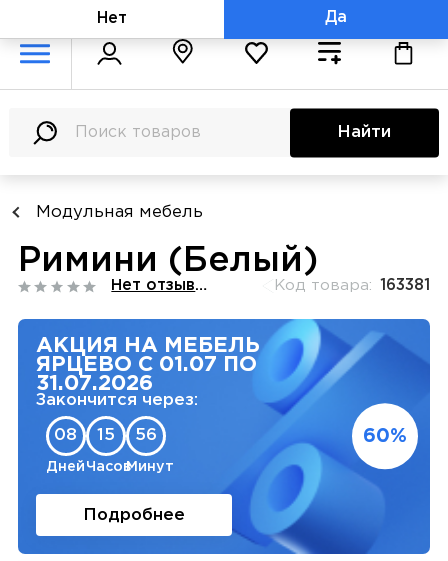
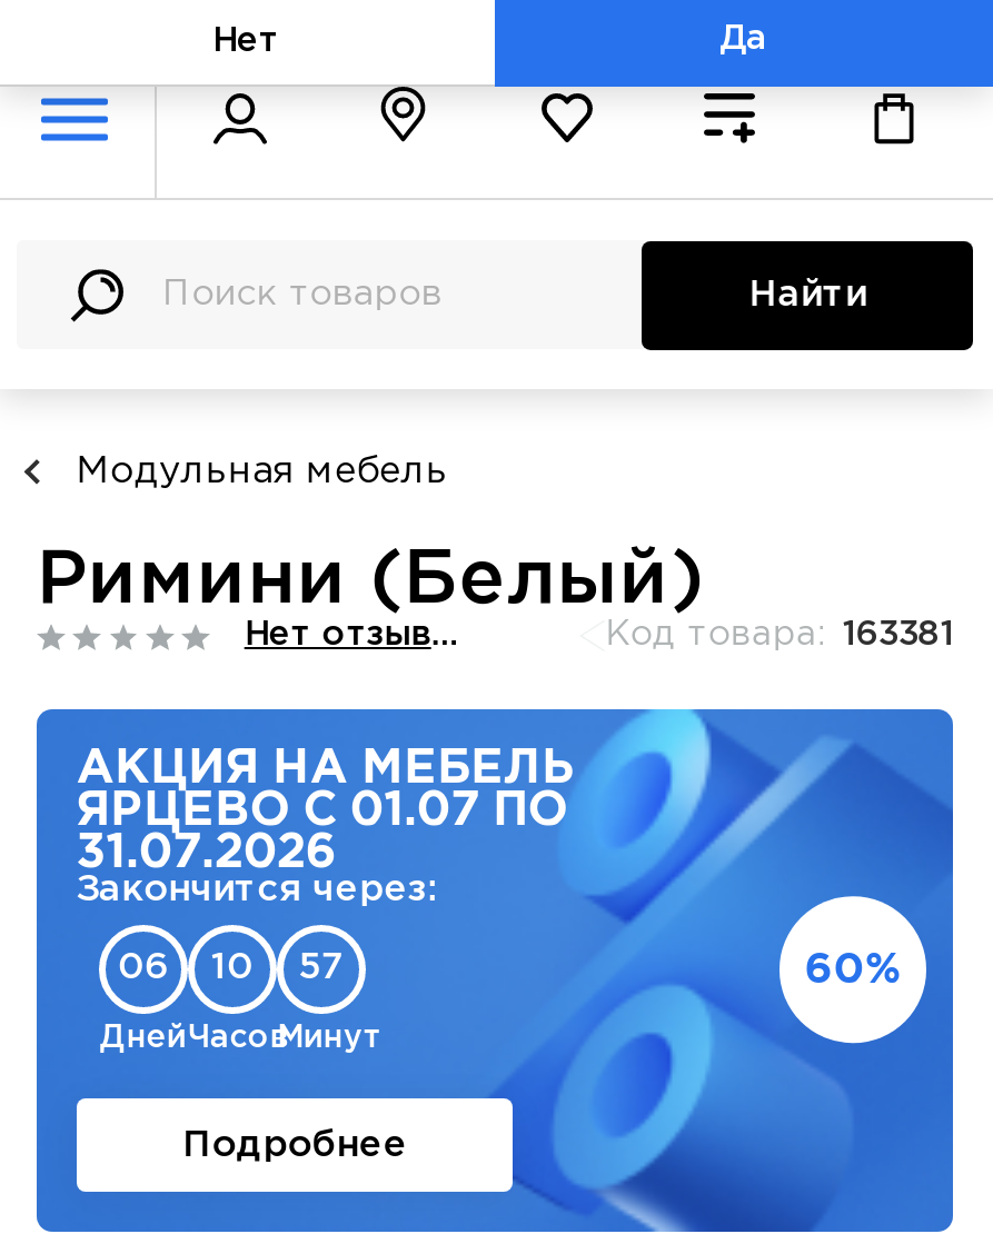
[54,428,77,443] 08 -> [117,953,169,986] 06
[97,428,115,443] 15 -> [211,953,253,986] 10
[135,428,157,443] 56 -> [299,953,343,986] 57

